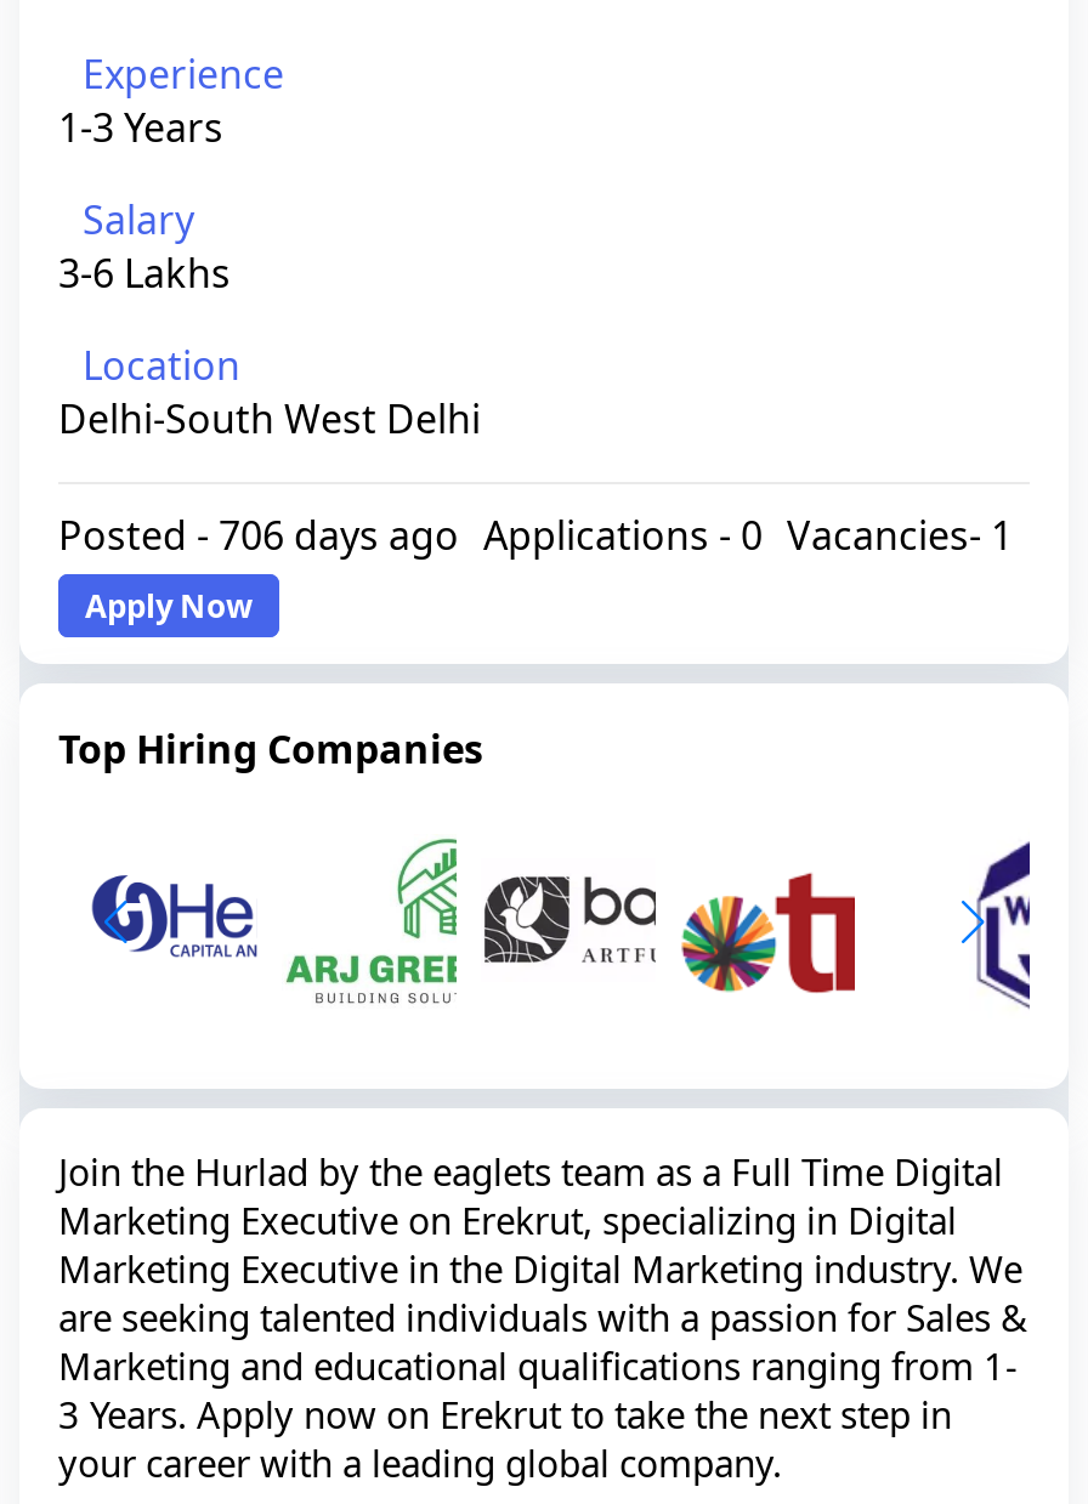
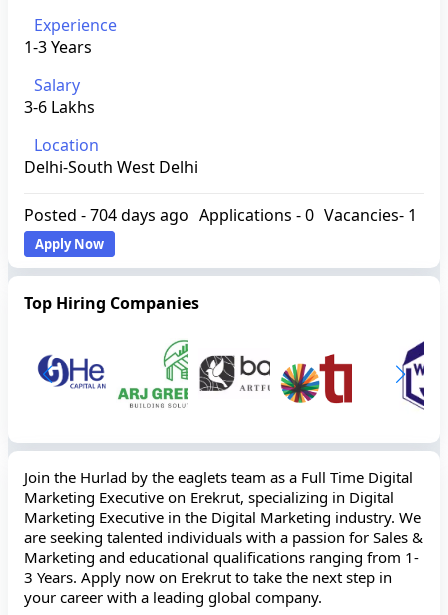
[58,509,1013,562] Posted - 706 days ago Applications - 0 Vacancies- 1 -> [24,204,417,226] Posted - 704 days ago Applications - 0 Vacancies- 1

